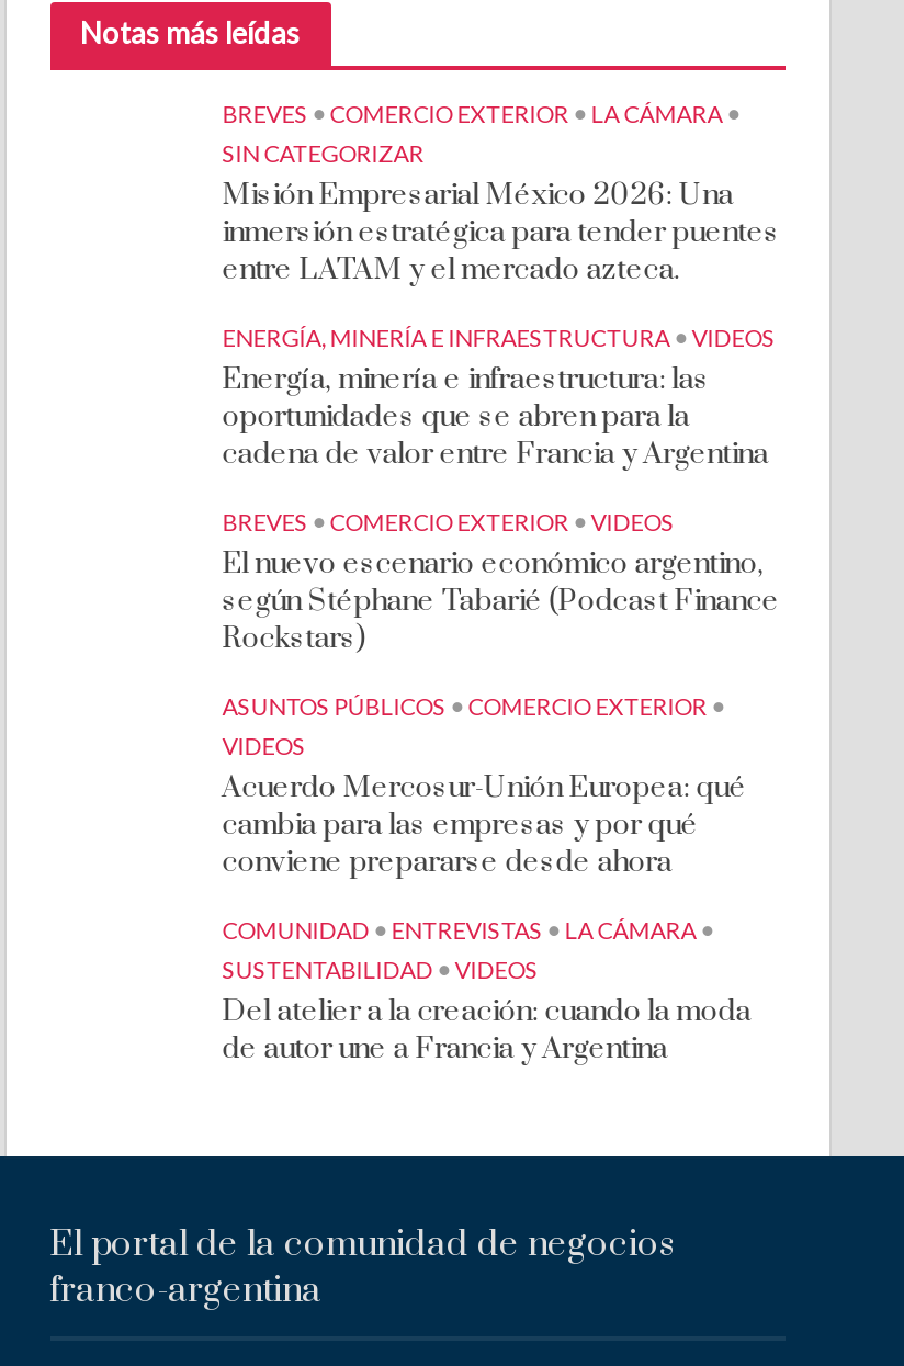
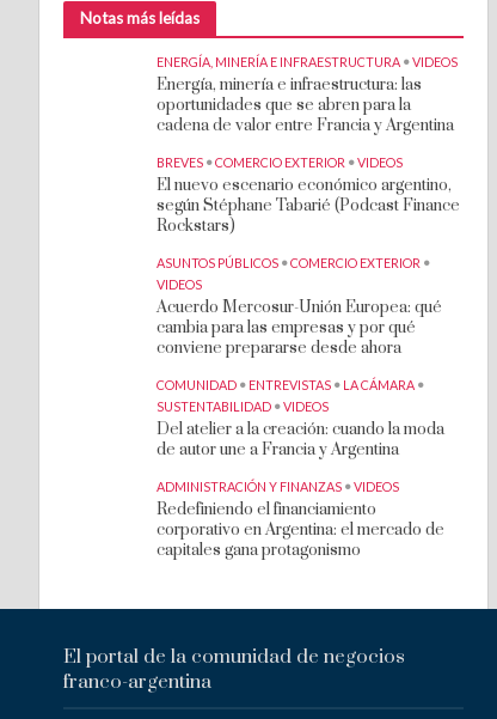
[222,99,779,290] BREVES • COMERCIO EXTERIOR • LA CÁMARA • | SIN CATEGORIZAR | Misión Empresarial México 2026: Una | inmersión estratégica para tender puentes | entre LATAM y el mercado azteca. -> none
moved [222,323,779,1069] -> [157,54,460,461]: ENERGÍA, MINERÍA E INFRAESTRUCTURA • VIDEOS | Energía, minería e infraestructura: las | oportunidades que se abren para la | ... | Del atelier a la creación: cuando la moda | de autor une a Francia y Argentina
none -> [157,479,445,561] ADMINISTRACIÓN Y FINANZAS • VIDEOS | Redefiniendo el financiamiento | corporativo en Argentina: el mercado de | capitales gana protagonismo

